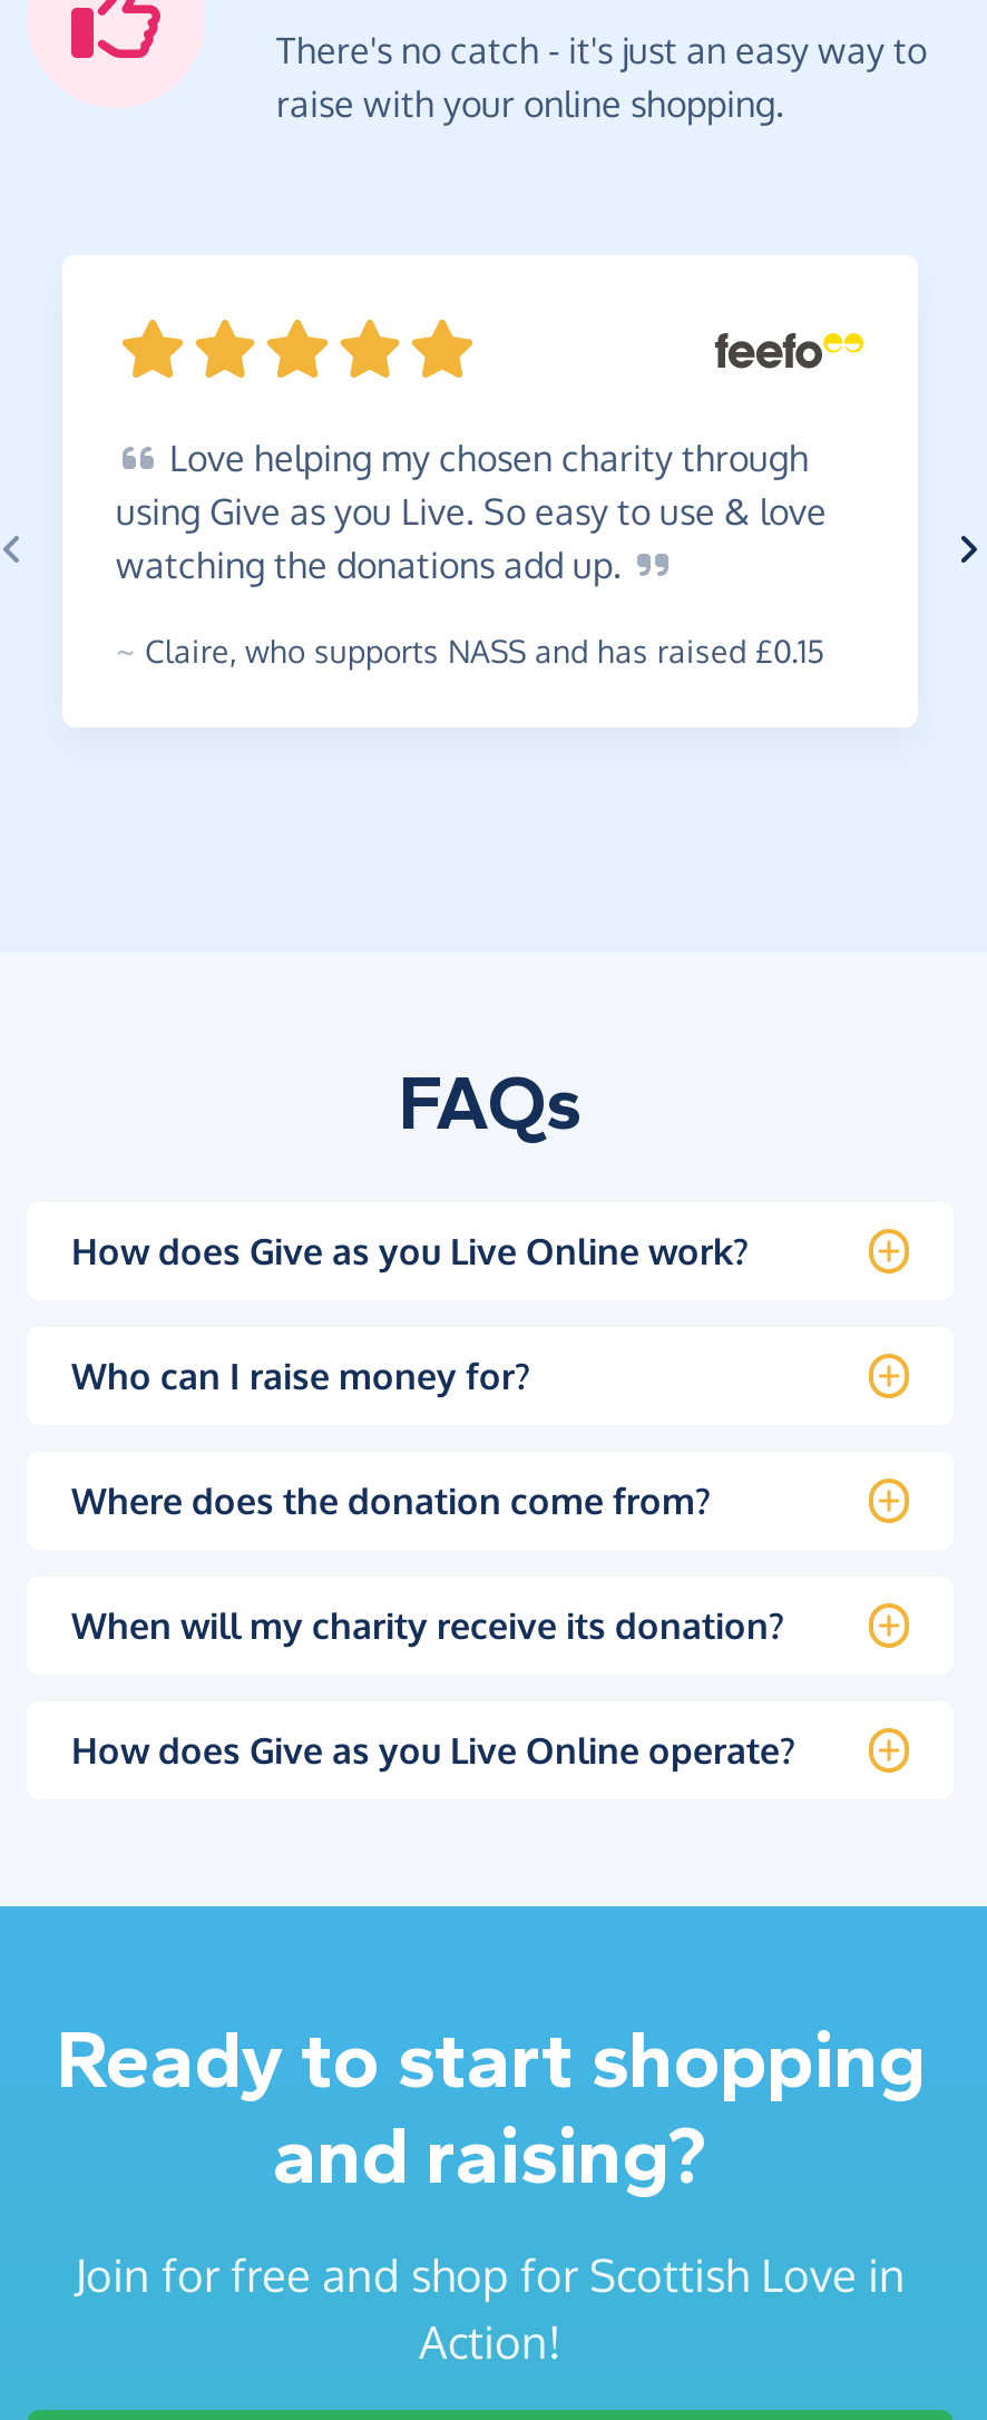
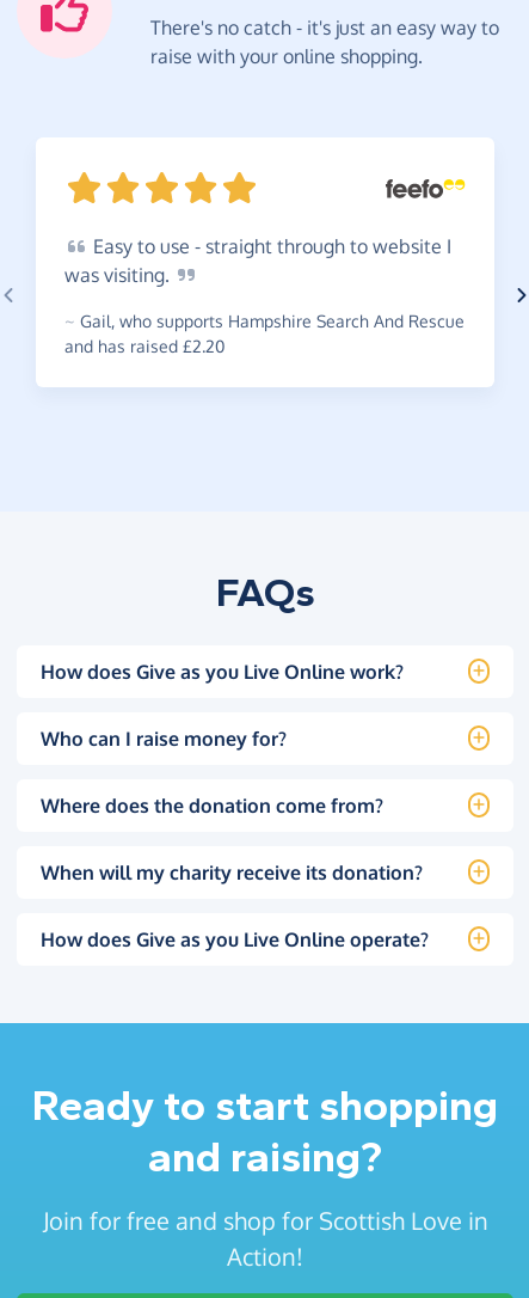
[116,436,827,587] Love helping my chosen charity through | using Give as you Live. So easy to use & love | watching the donations add up. -> [64,234,451,286] Easy to use - straight through to website I | was visiting.
[116,632,824,670] ~ Claire, who supports NASS and has raised £0.15 -> [64,310,465,356] ~ Gail, who supports Hampshire Search And Rescue | and has raised £2.20

